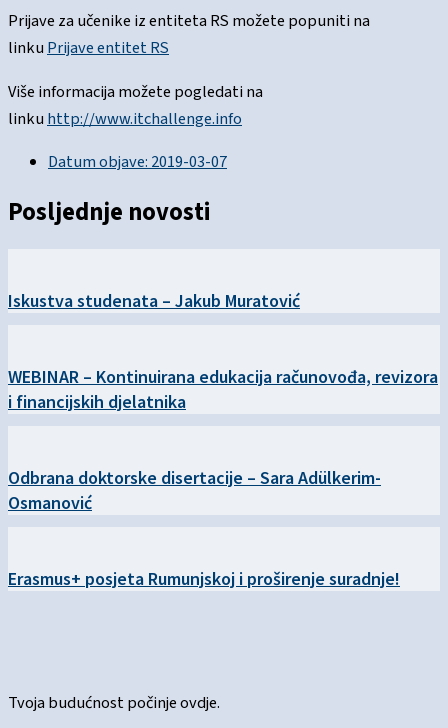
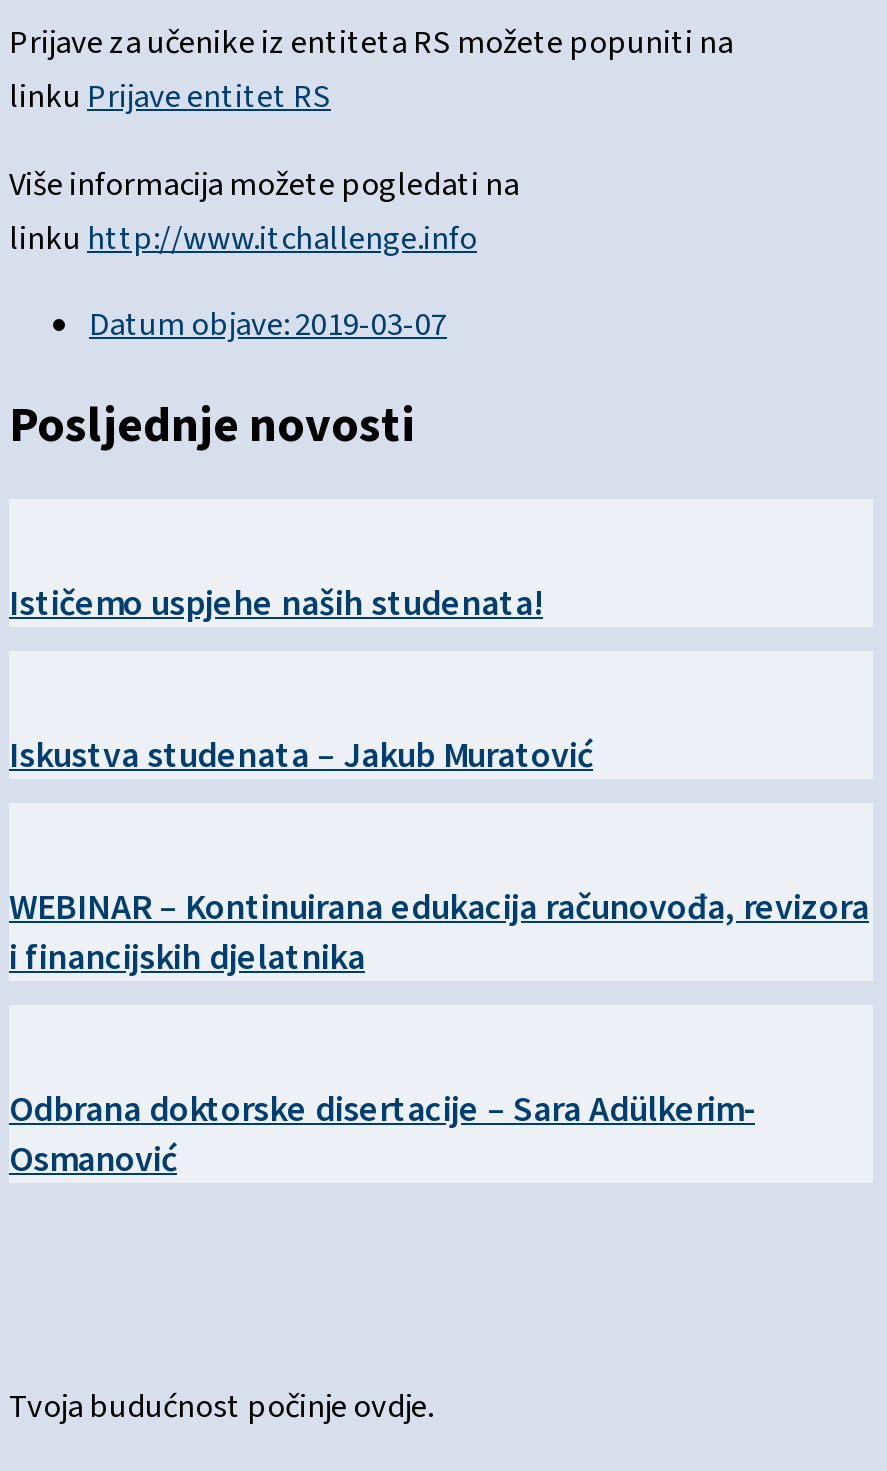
none -> [9,579,543,625] Ističemo uspjehe naših studenata!
moved [8,289,438,514] -> [9,732,869,1182]: Iskustva studenata – Jakub Muratović | WEBINAR – Kontinuirana edukacija računovođa, revizora | i financijskih djelatnika | Odbrana doktorske disertacije – Sara Adülkerim- | Osmanović
[8,567,400,590] Erasmus+ posjeta Rumunjskoj i proširenje suradnje! -> none

